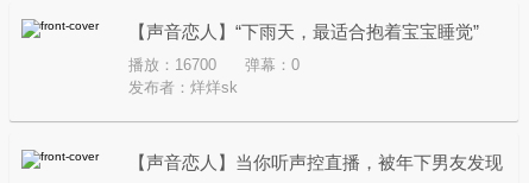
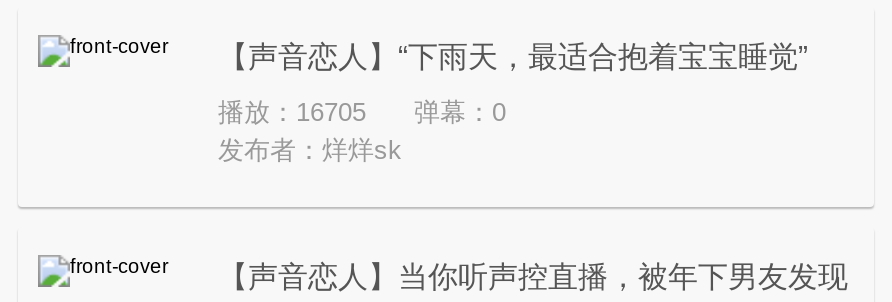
[128,56,300,74] 播放：16700 弹幕：0 -> [218,97,506,127] 播放：16705 弹幕：0

